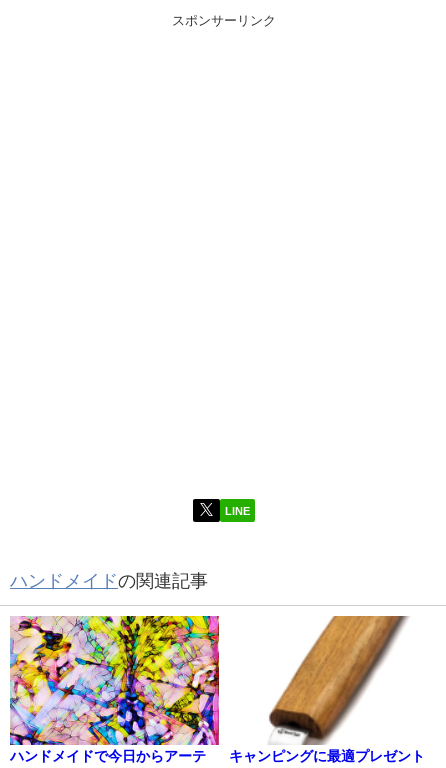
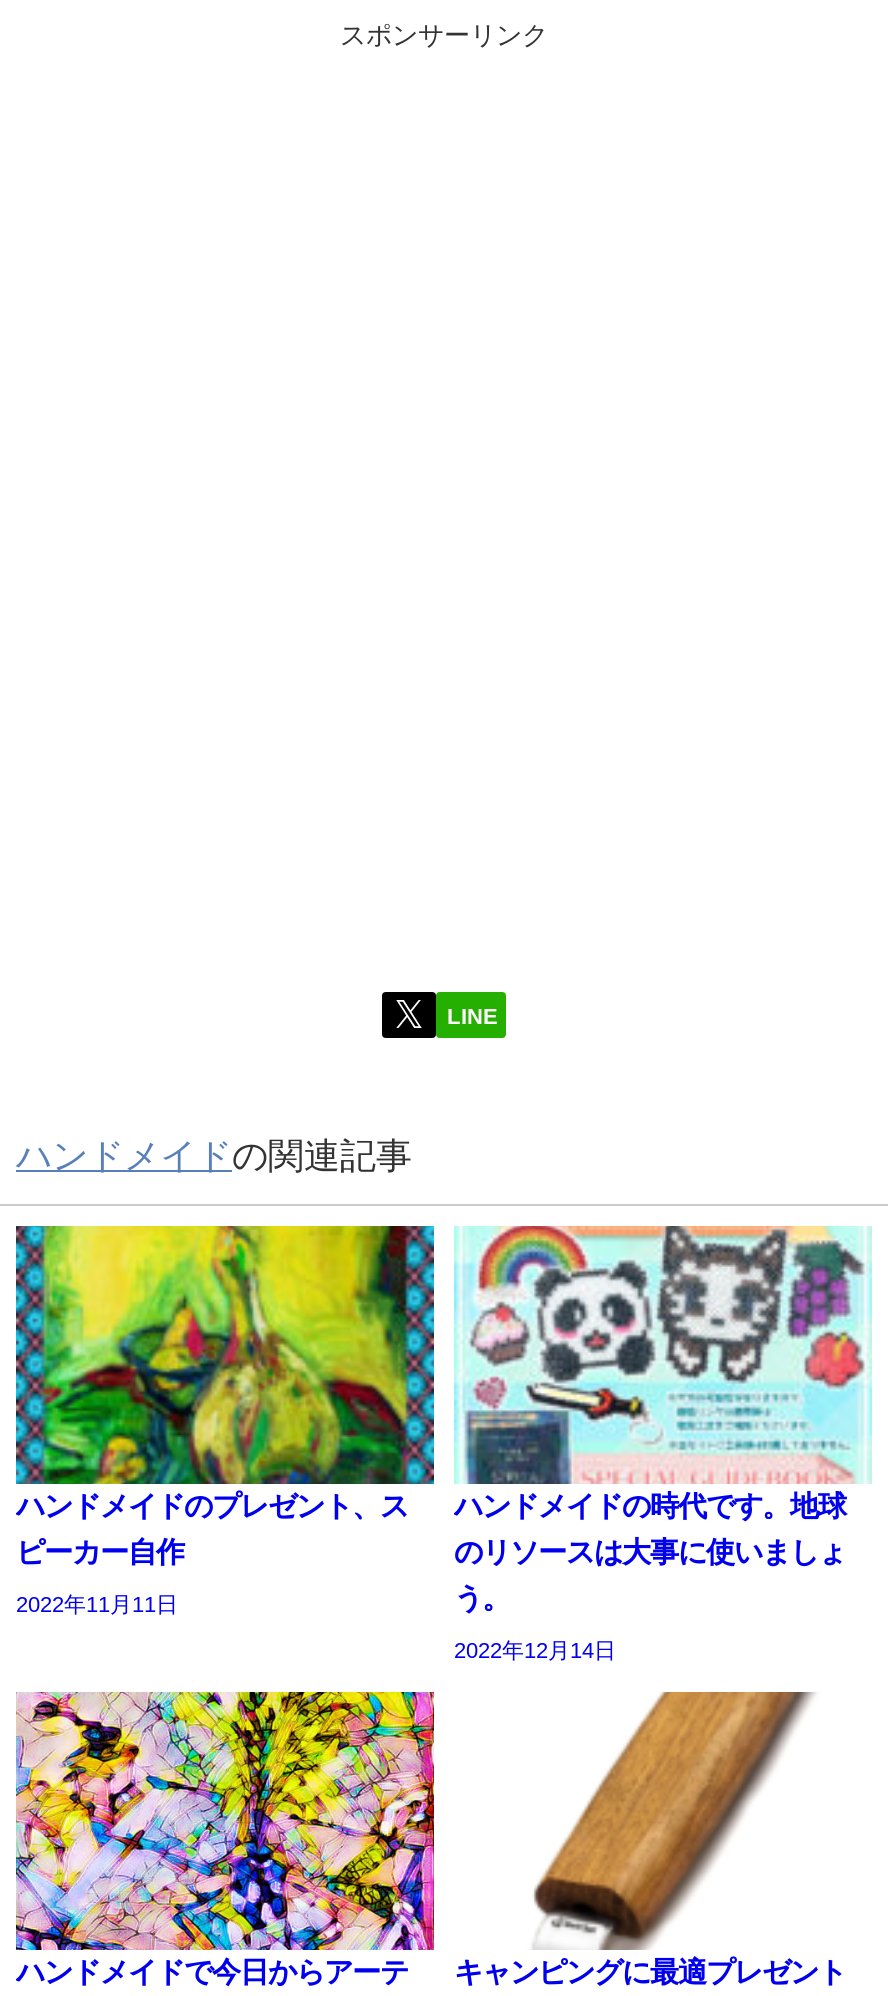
none -> [14,1224,436,1616] [image] | ハンドメイドのプレゼント、ス | ピーカー自作 | 2022年11月11日
none -> [452,1224,872,1662] [image] | ハンドメイドの時代です。地球 | のリソースは大事に使いましょ | う。 | 2022年12月14日

